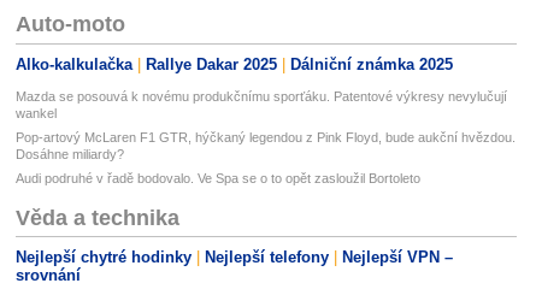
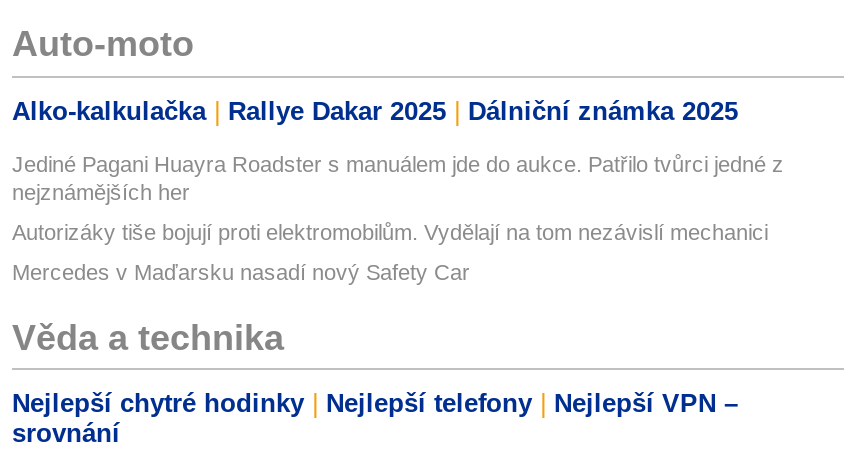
[16,89,507,120] Mazda se posouvá k novému produkčnímu sporťáku. Patentové výkresy nevylučují | wankel -> [12,152,784,204] Jediné Pagani Huayra Roadster s manuálem jde do aukce. Patřilo tvůrci jedné z | nejznámějších her
[16,130,516,161] Pop-artový McLaren F1 GTR, hýčkaný legendou z Pink Floyd, bude aukční hvězdou. | Dosáhne miliardy? -> [12,220,768,244] Autorizáky tiše bojují proti elektromobilům. Vydělají na tom nezávislí mechanici
[16,171,420,185] Audi podruhé v řadě bodovalo. Ve Spa se o to opět zasloužil Bortoleto -> [12,260,470,284] Mercedes v Maďarsku nasadí nový Safety Car

